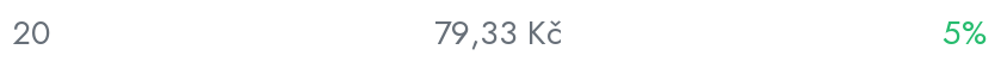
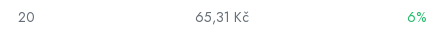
[434,11,563,56] 79,33 Kč -> [195,8,249,27] 65,31 Kč
[943,11,985,56] 5% -> [407,8,426,27] 6%

